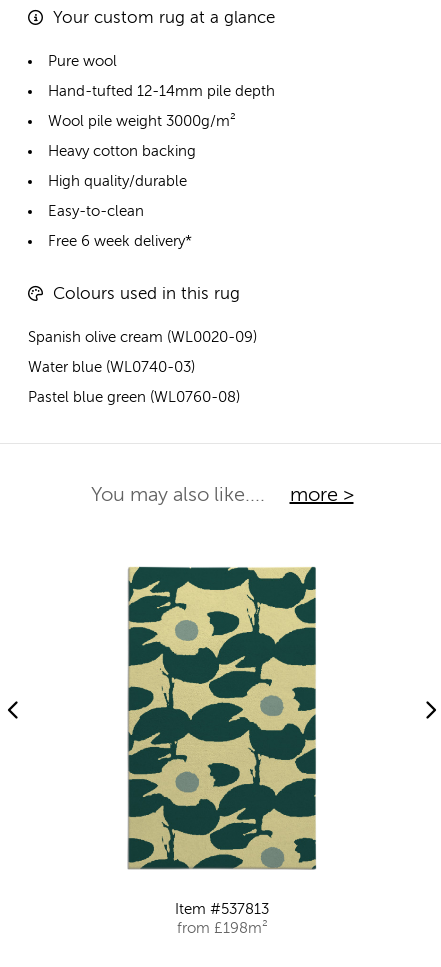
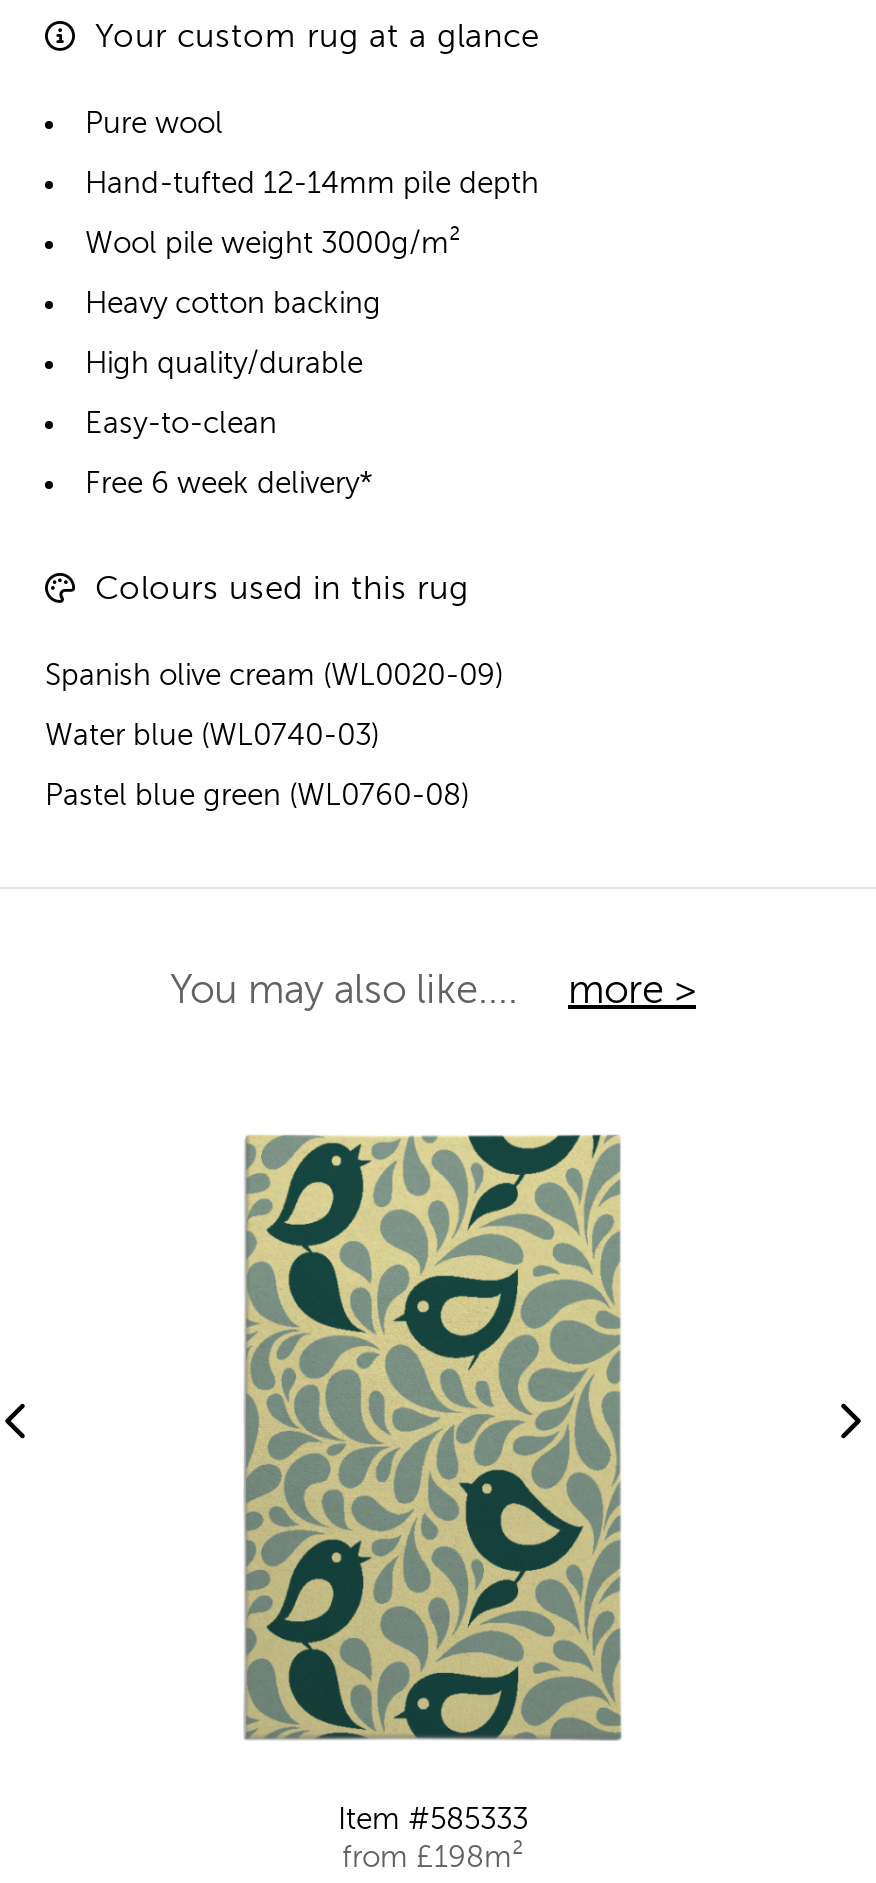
[128,566,316,917] [image] | Item #537813 -> [245,1133,621,1835] [image] | Item #585333

